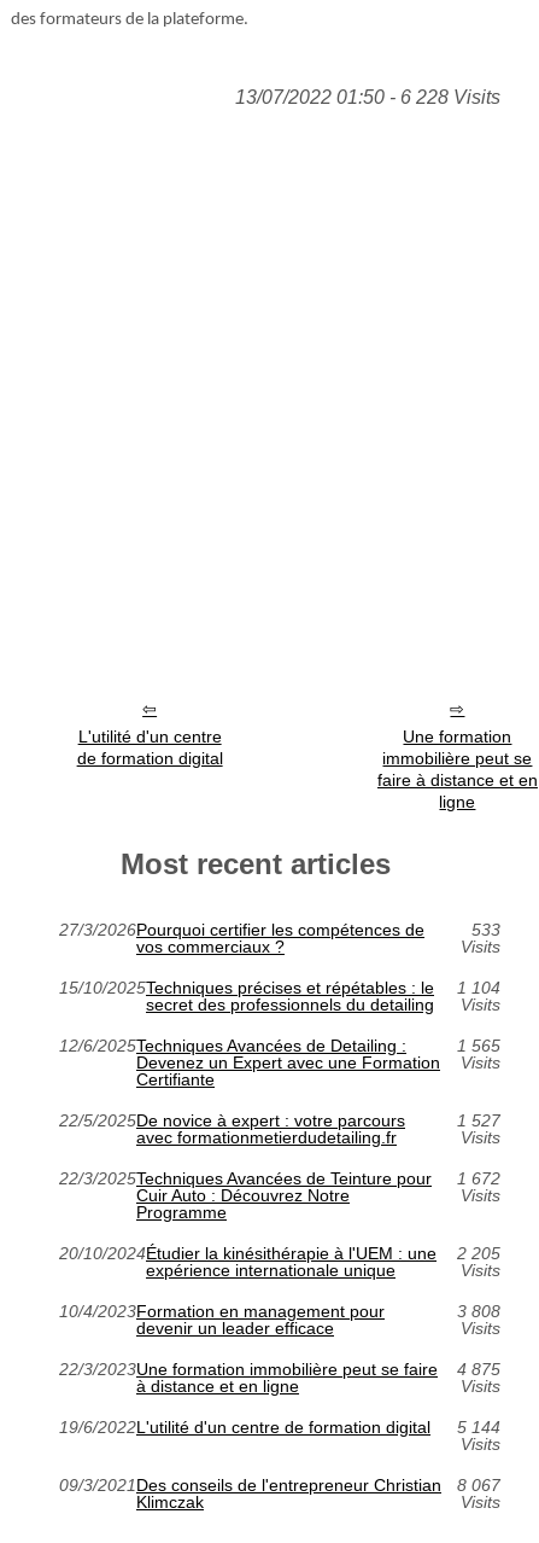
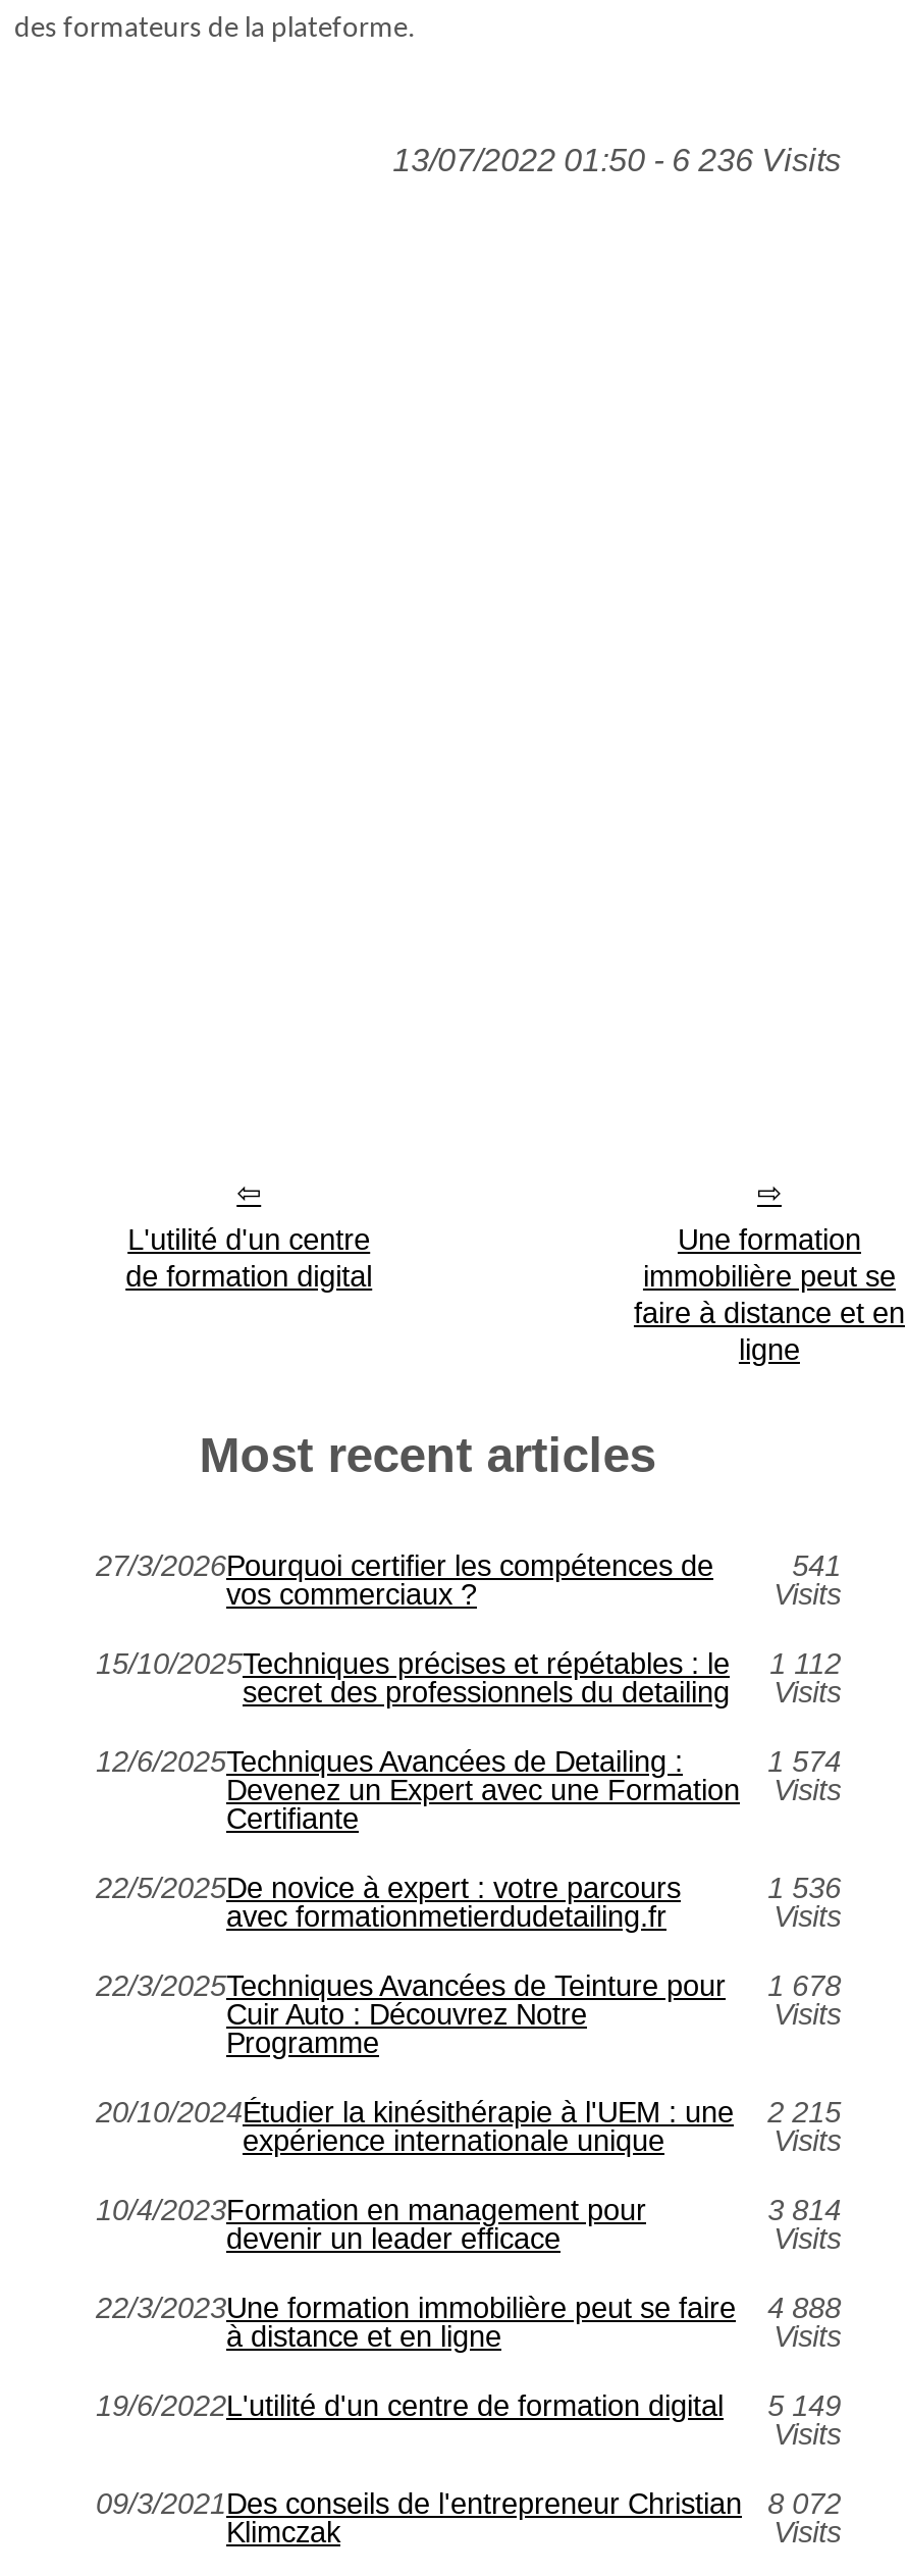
[235,87,500,108] 13/07/2022 01:50 - 6 228 Visits -> [393,143,841,178] 13/07/2022 01:50 - 6 236 Visits
[471,920,500,939] 533 -> [792,1549,841,1581] 541
[59,977,500,997] 15/10/2025Techniques précises et répétables : le 1 104 -> [96,1647,841,1679] 15/10/2025Techniques précises et répétables : le 1 112
[457,1035,500,1055] 1 565 -> [768,1744,841,1777] 1 574
[457,1110,500,1130] 1 527 -> [768,1871,841,1903] 1 536
[59,1168,500,1188] 22/3/2025Techniques Avancées de Teinture pour 1 672 -> [96,1969,841,2001] 22/3/2025Techniques Avancées de Teinture pour 1 678
[59,1243,500,1262] 20/10/2024Étudier la kinésithérapie à l'UEM : une 2 205 -> [96,2095,841,2128] 20/10/2024Étudier la kinésithérapie à l'UEM : une 2 215
[457,1301,500,1320] 3 808 -> [768,2193,841,2226] 3 814
[59,1359,500,1378] 22/3/2023Une formation immobilière peut se faire 4 875 -> [96,2291,841,2323] 22/3/2023Une formation immobilière peut se faire 4 888
[59,1417,500,1436] 19/6/2022 L'utilité d'un centre de formation digital 5 144 -> [96,2389,841,2421] 19/6/2022 L'utilité d'un centre de formation digital 5 149
[59,1475,500,1494] 09/3/2021 Des conseils de l'entrepreneur Christian 8 067 -> [96,2486,841,2519] 09/3/2021 Des conseils de l'entrepreneur Christian 8 072

